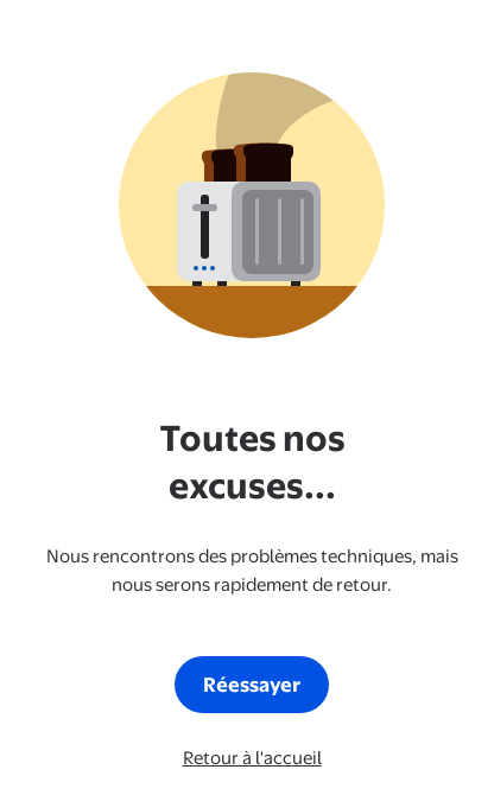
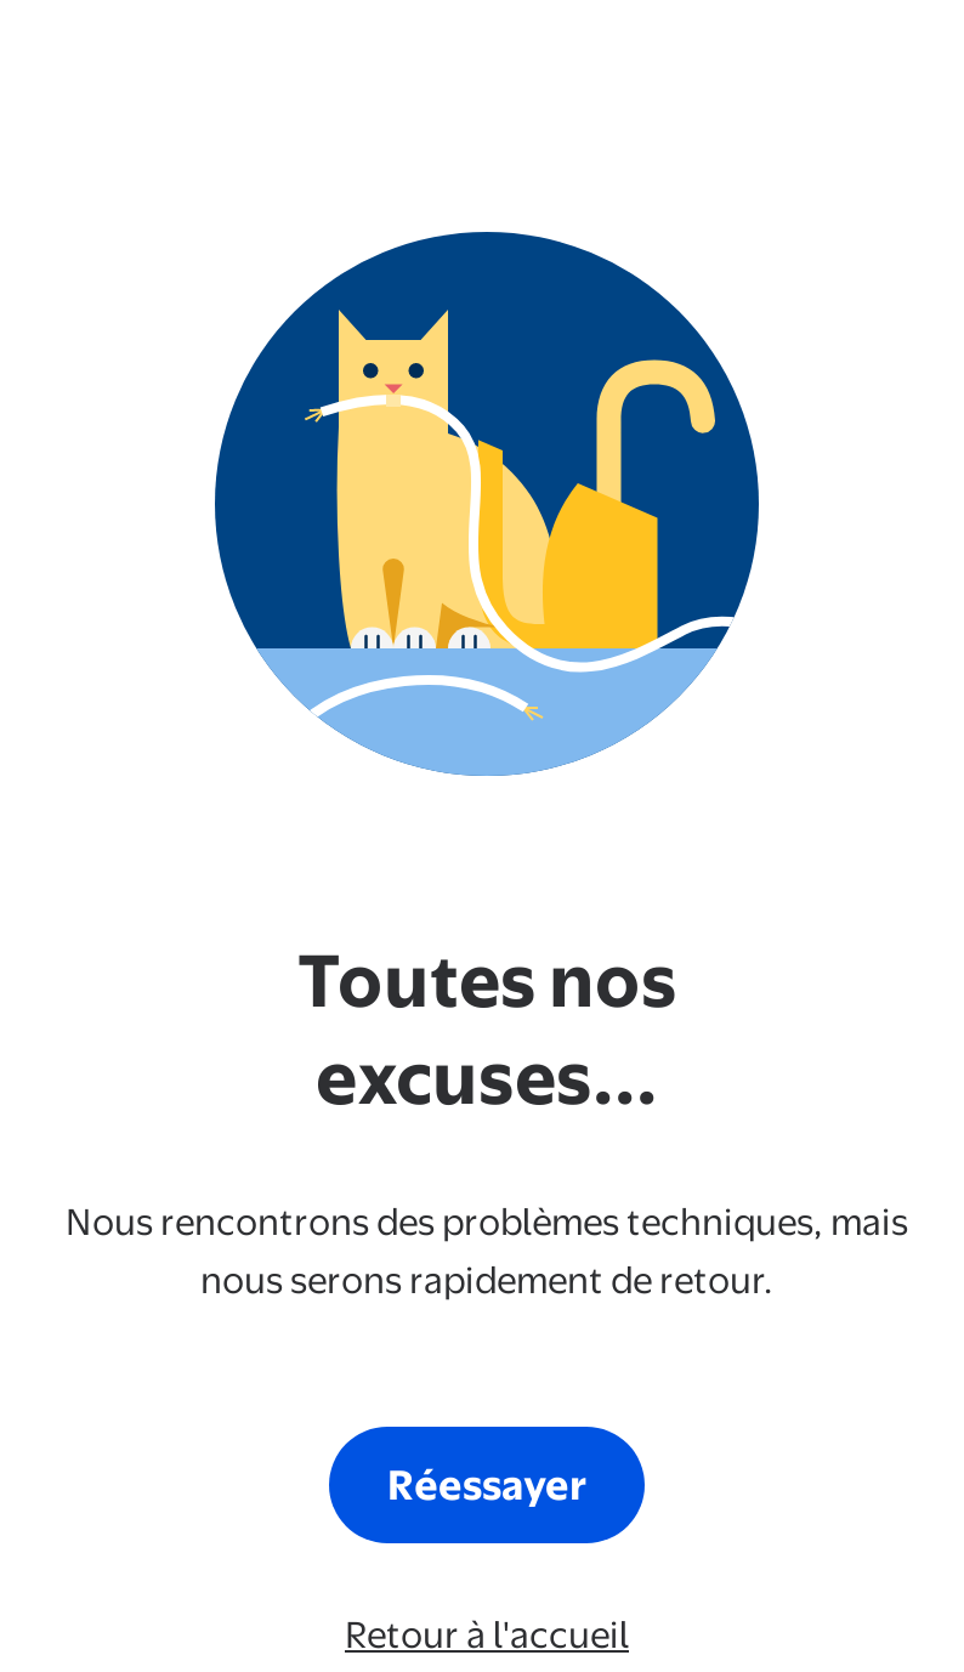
[119,72,385,339] [image] -> [212,229,761,778] [image]

